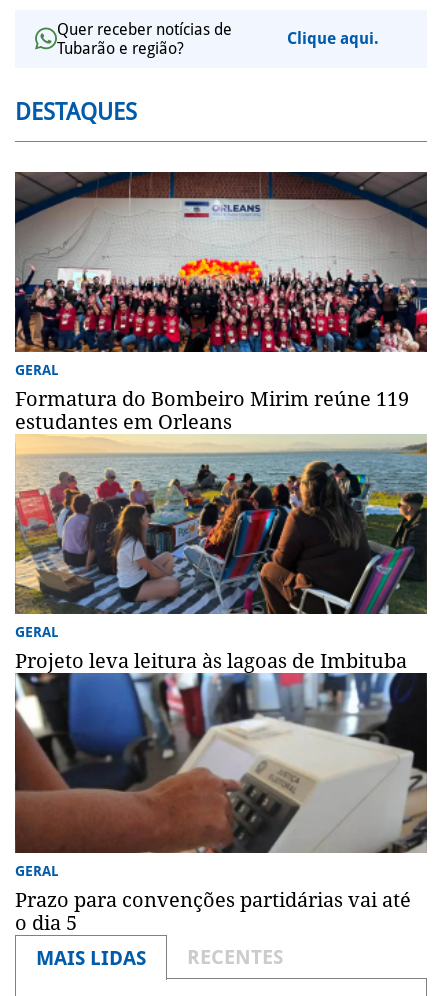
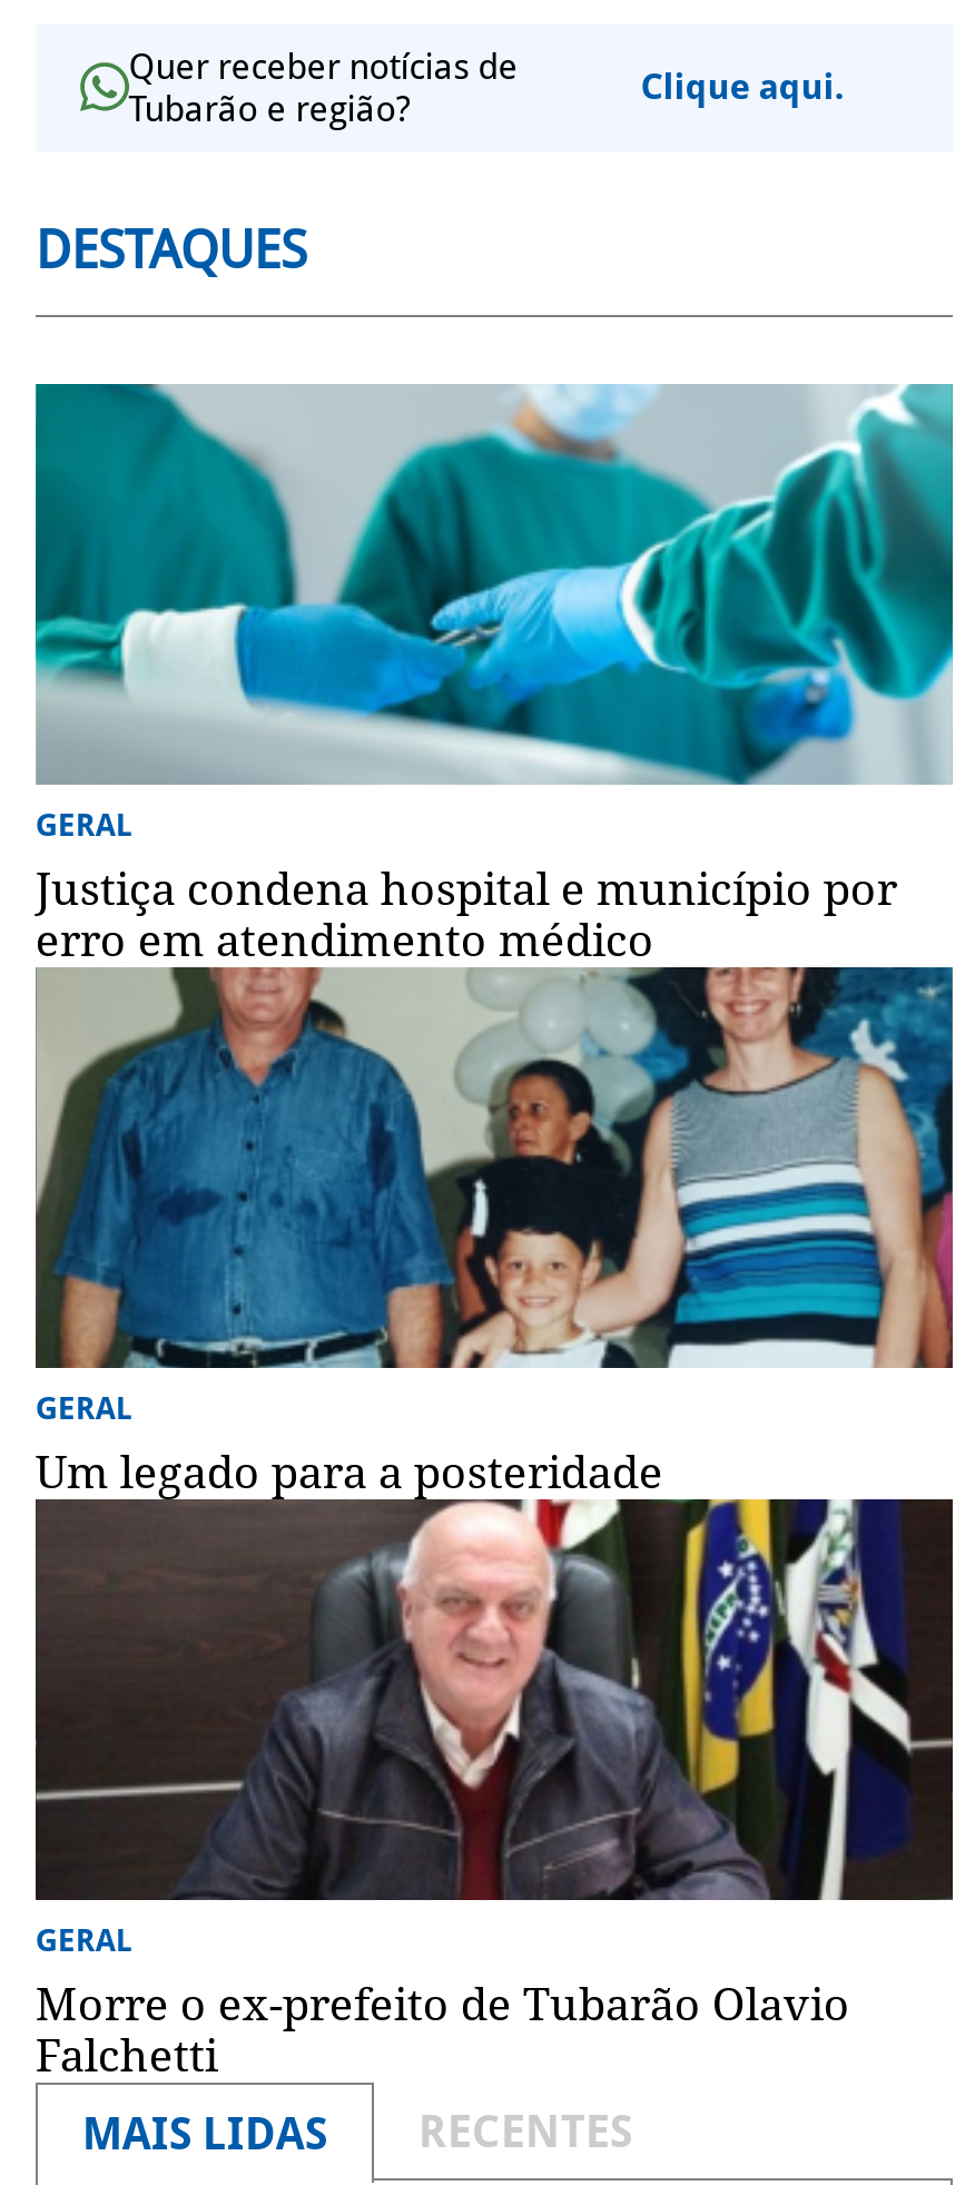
[14,171,428,434] [image] | Formatura do Bombeiro Mirim reúne 119 | estudantes em Orleans -> [33,382,955,967] [image] | Justiça condena hospital e município por | erro em atendimento médico
[15,434,428,673] [image] | Projeto leva leitura às lagoas de Imbituba -> [35,965,955,1499] [image] | Um legado para a posteridade
[15,680,428,935] [image] | Prazo para convenções partidárias vai até | o dia 5 -> [33,1515,955,2082] [image] | Morre o ex-prefeito de Tubarão Olavio | Falchetti

